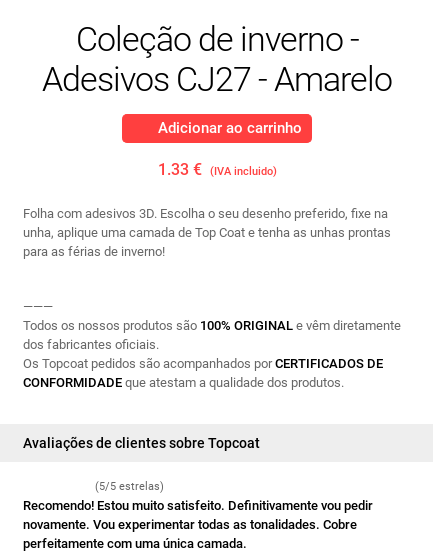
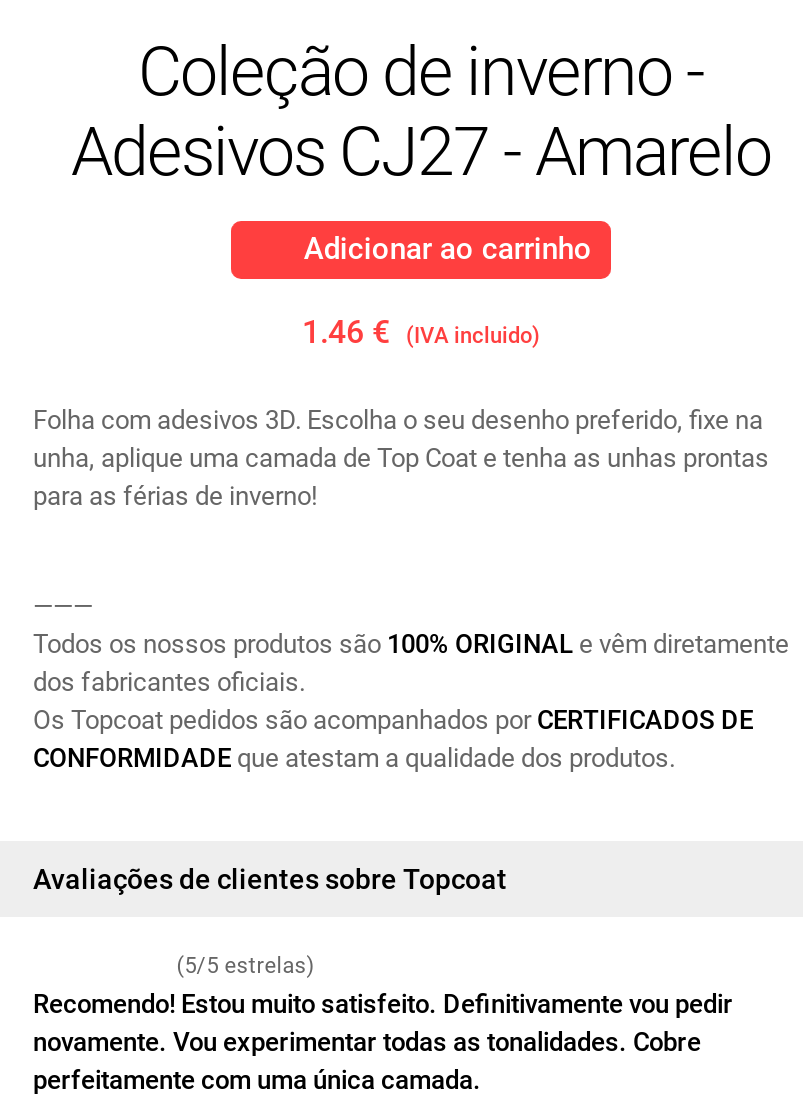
[157,160,276,179] 1.33 €(IVA incluido) -> [302,313,540,351] 1.46 €(IVA incluido)

